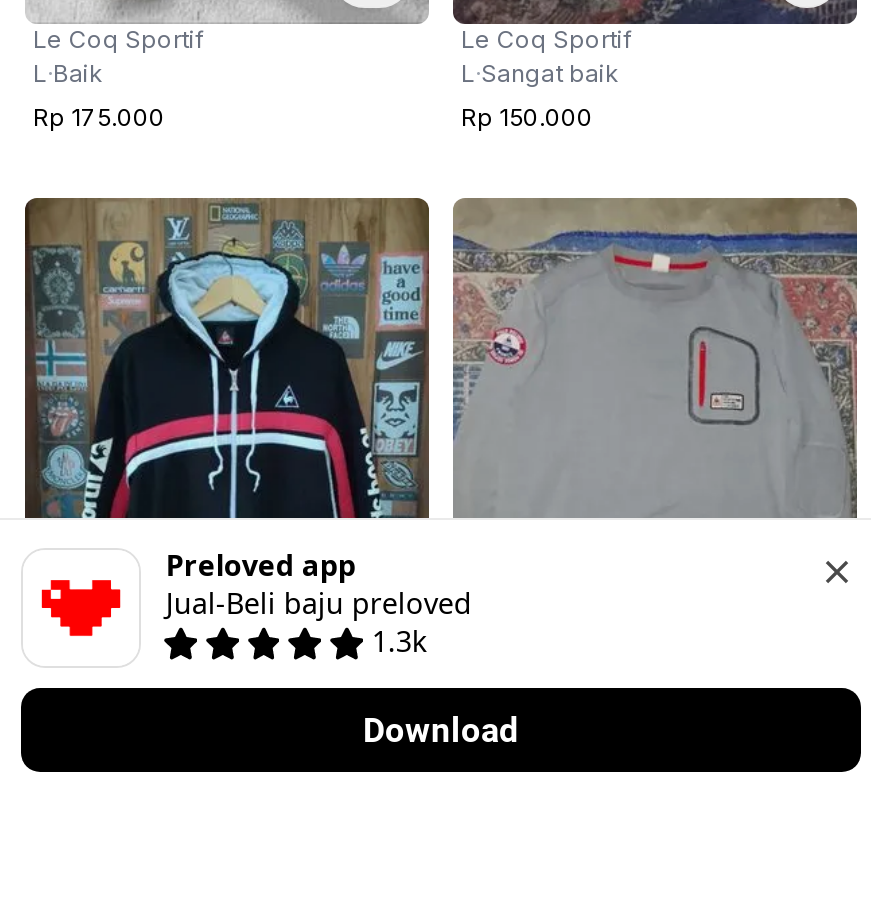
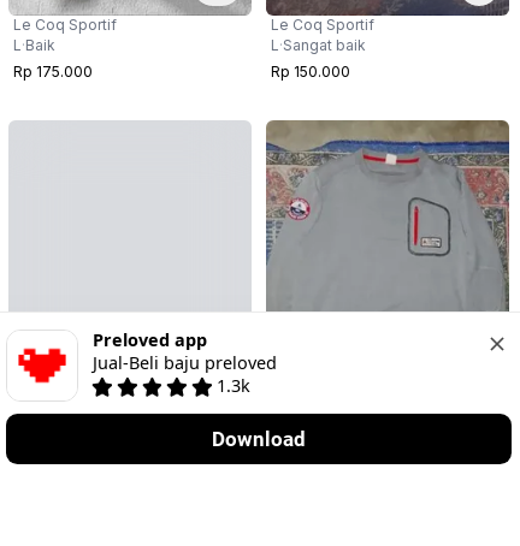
[23,196,431,520] [image] -> none

